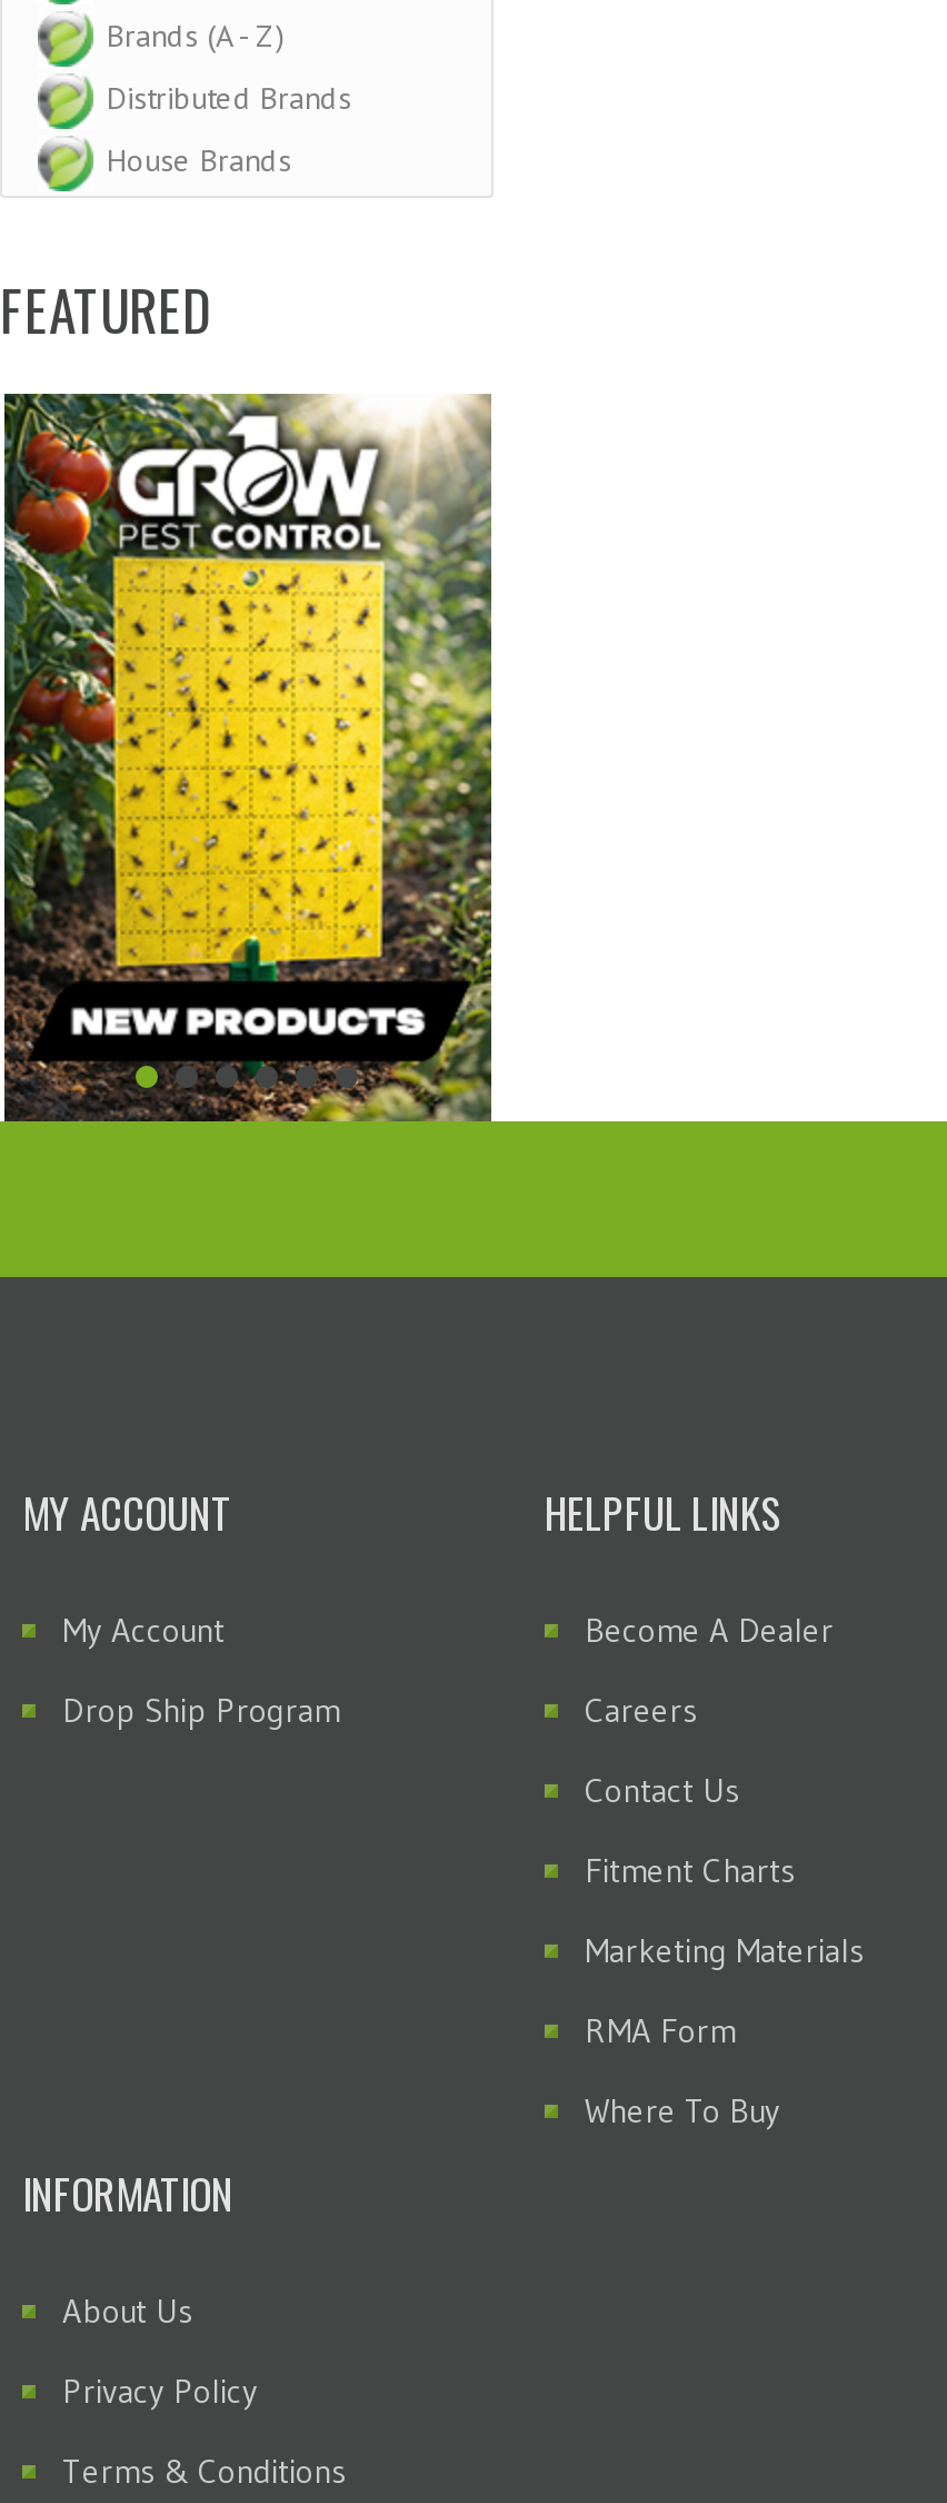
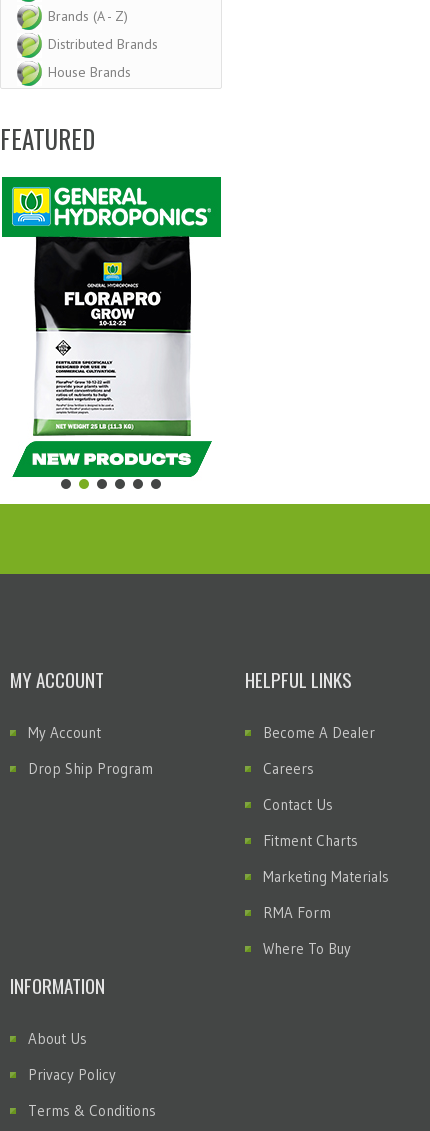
[7,392,494,1124] [image] -> [3,176,222,505] [image]

